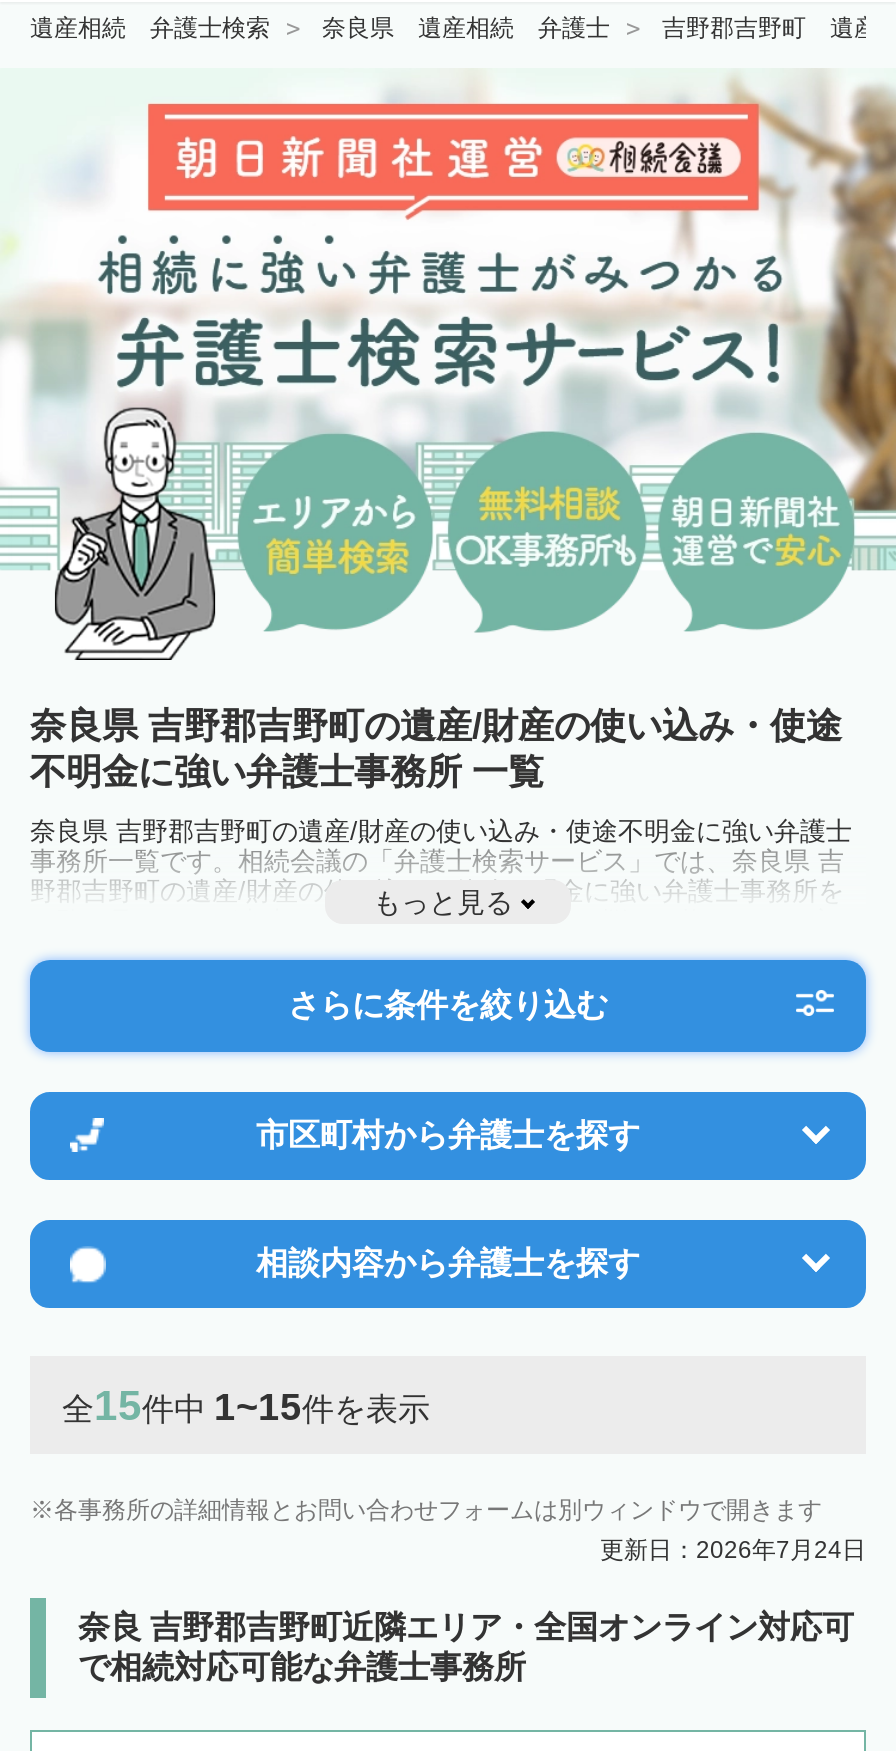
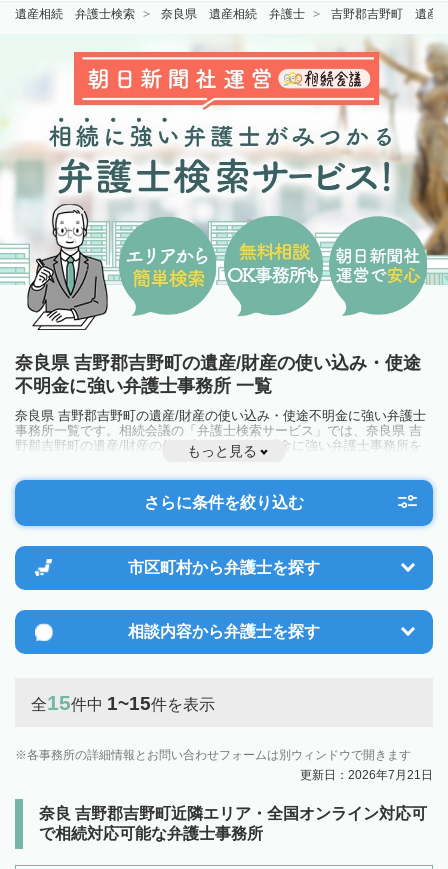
[600,1536,866,1564] 更新日：2026年7月24日 -> [300,768,433,782] 更新日：2026年7月21日

